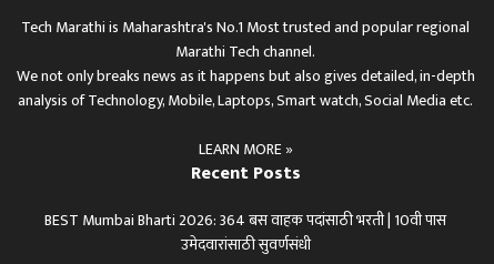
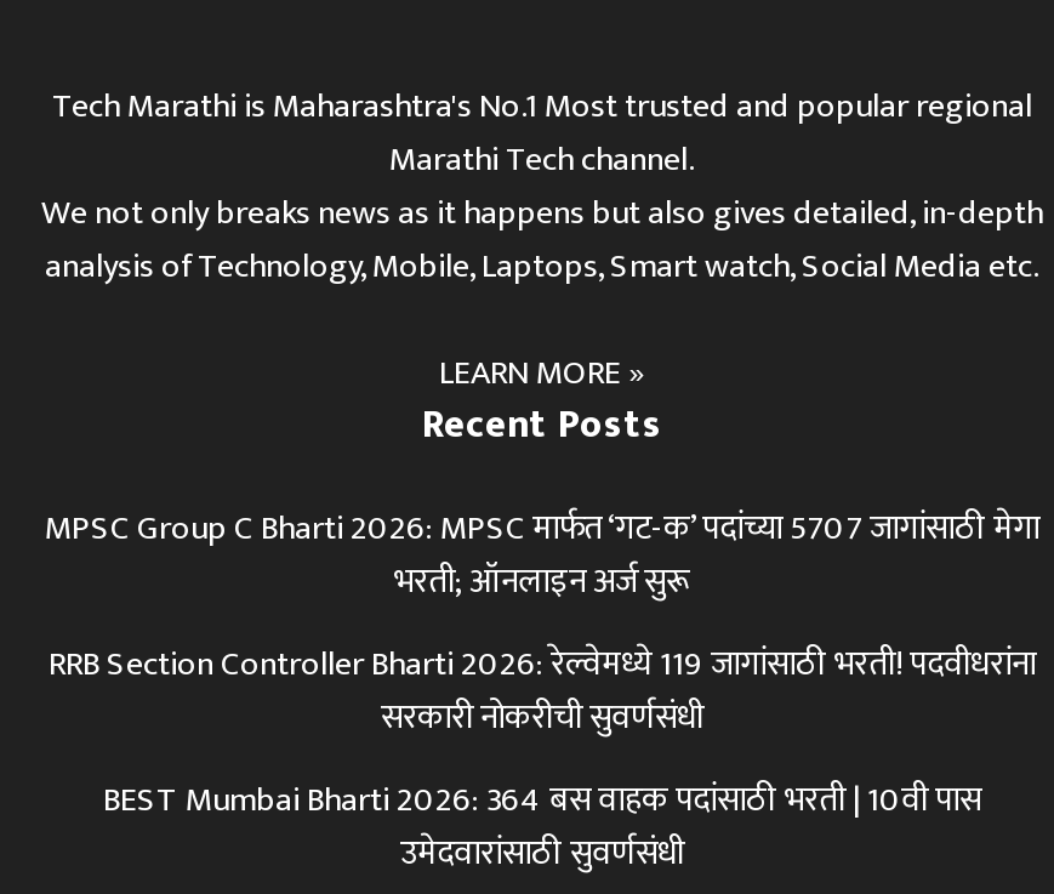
none -> [45,499,1039,744] MPSC Group C Bharti 2026: MPSC मार्फत ‘गट-क’ पदांच्या 5707 जागांसाठी मेगा | भरती; ऑनलाइन अर्ज सुरू | RRB Section Controller Bharti 2026: रेल्वेमध्ये 119 जागांसाठी भरती! पदवीधरांना | सरकारी नोकरीची सुवर्णसंधी

